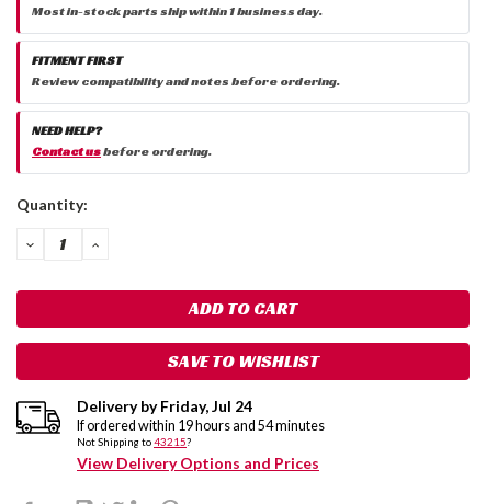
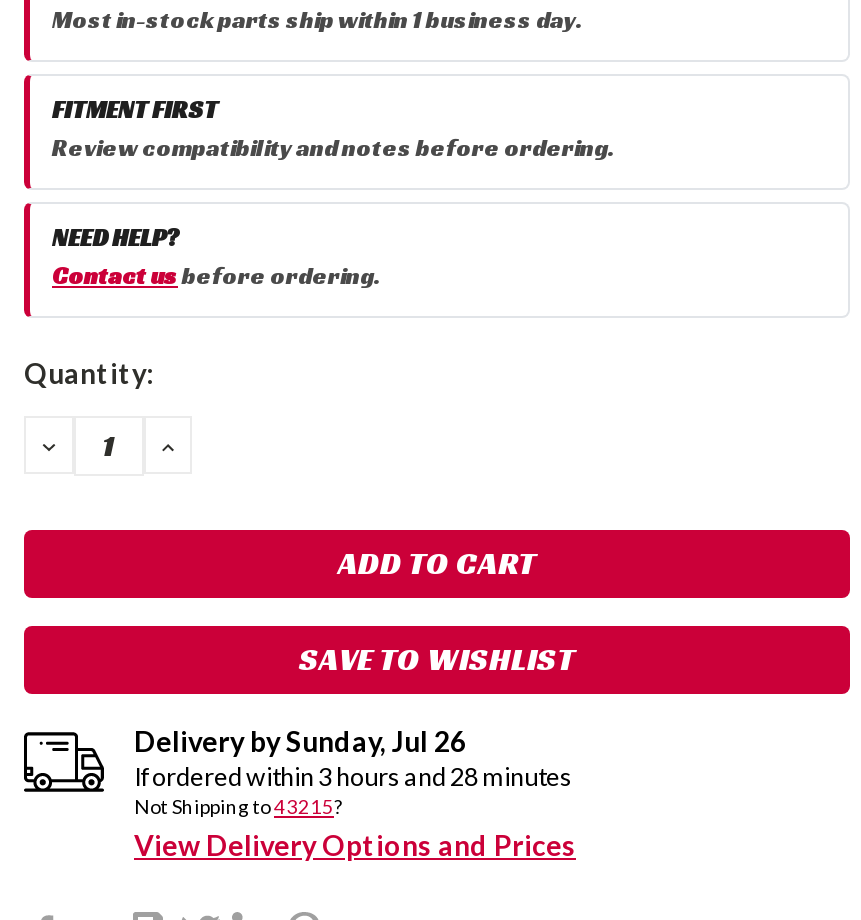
[77,397,252,416] Delivery byFriday, Jul 24 -> [134,725,466,759] Delivery bySunday, Jul 26
[77,418,325,434] If ordered within 19 hours and 54 minutes -> [134,763,572,793] If ordered within 3 hours and 28 minutes

